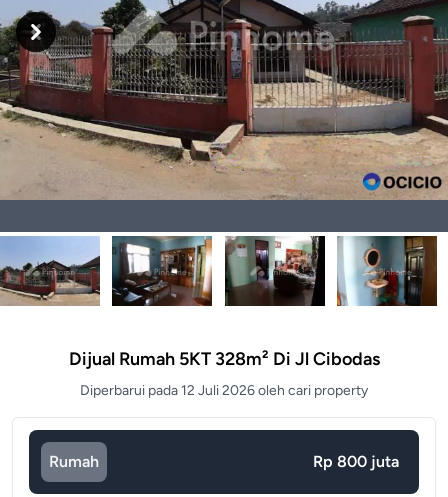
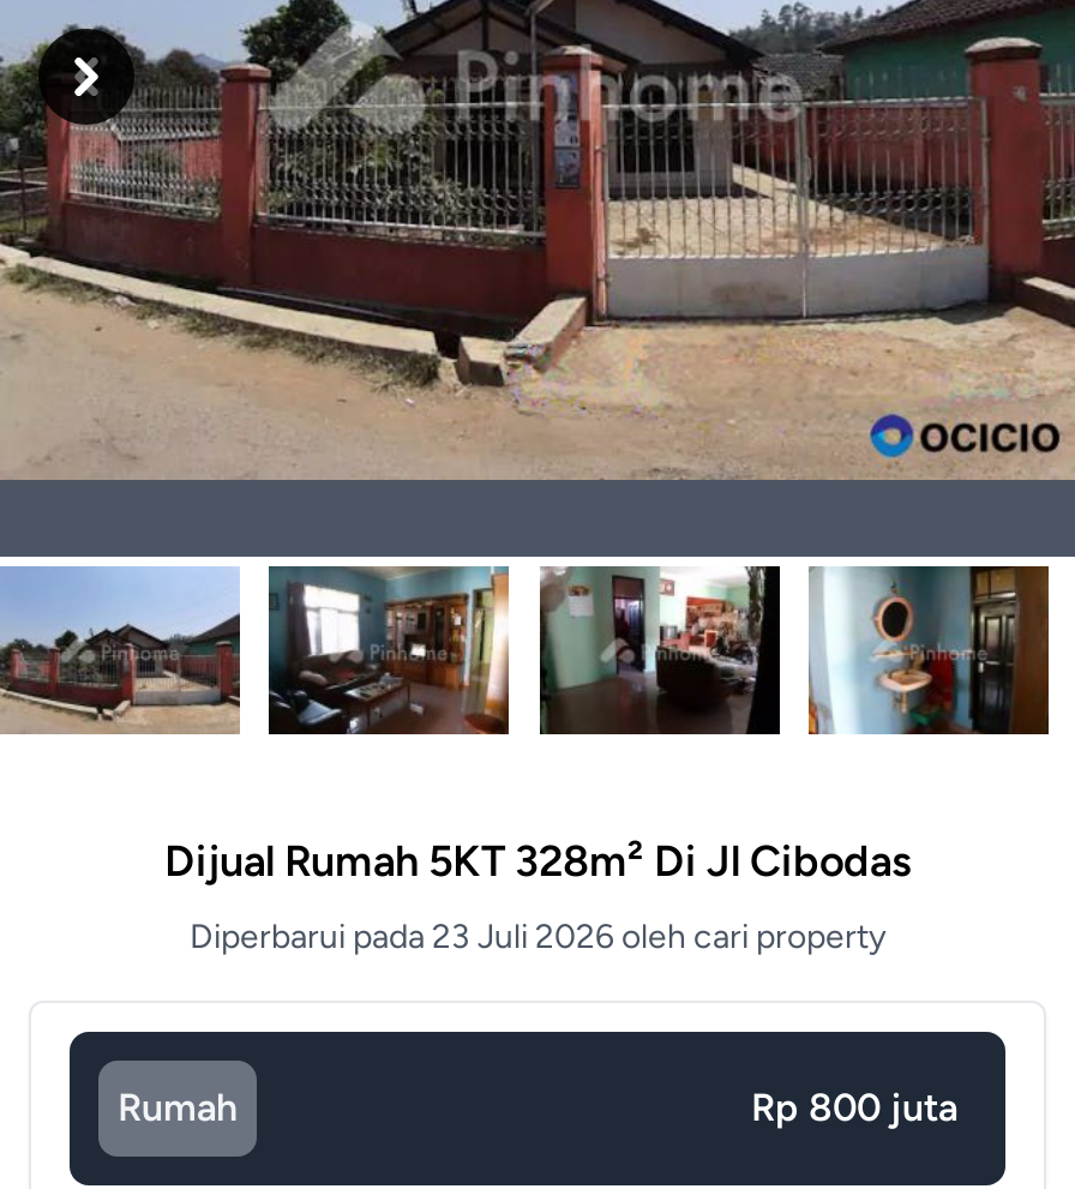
[80,382,368,399] Diperbarui pada 12 Juli 2026 oleh cari property -> [190,917,885,957] Diperbarui pada 23 Juli 2026 oleh cari property

